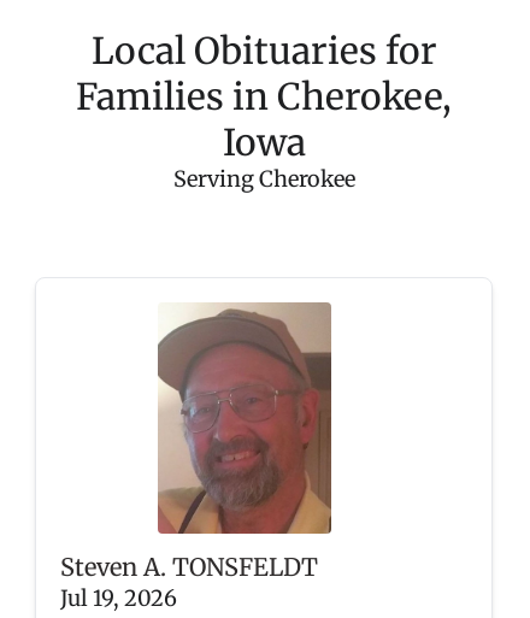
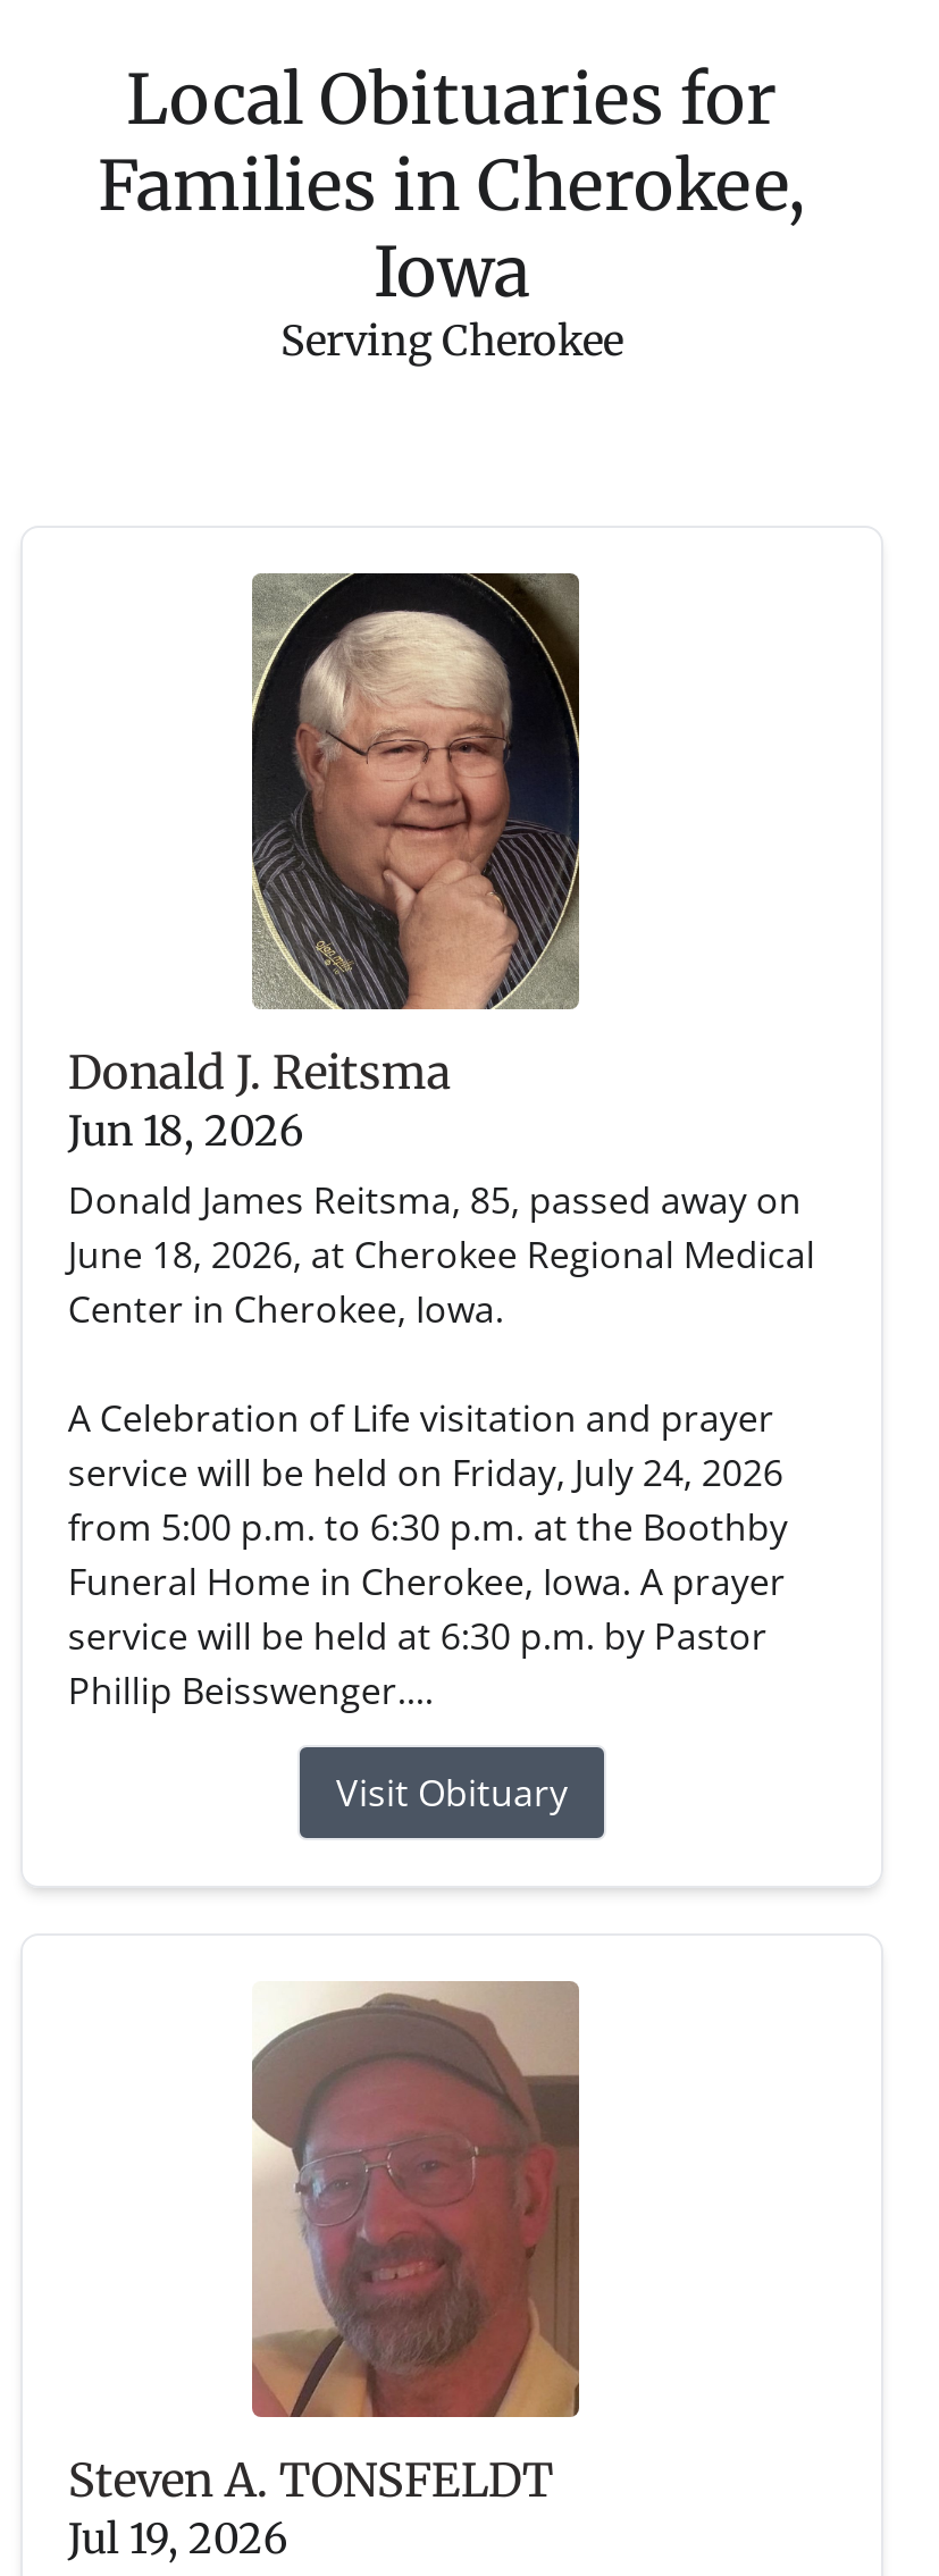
none -> [68,571,815,1817] [image] | Donald J. Reitsma | Jun 18, 2026 | Donald James Reitsma, 85, passed away on | June 18, 2026, at Cherokee Regional Medical | Center in Cherokee, Iowa. | A Celebration of Life visitation and prayer | service will be held on Friday, July 24, 2026 | from 5:00 p.m. to 6:30 p.m. at the Boothby | Funeral Home in Cherokee, Iowa. A prayer | service will be held at 6:30 p.m. by Pastor | Phillip Beisswenger.... | Visit Obituary

